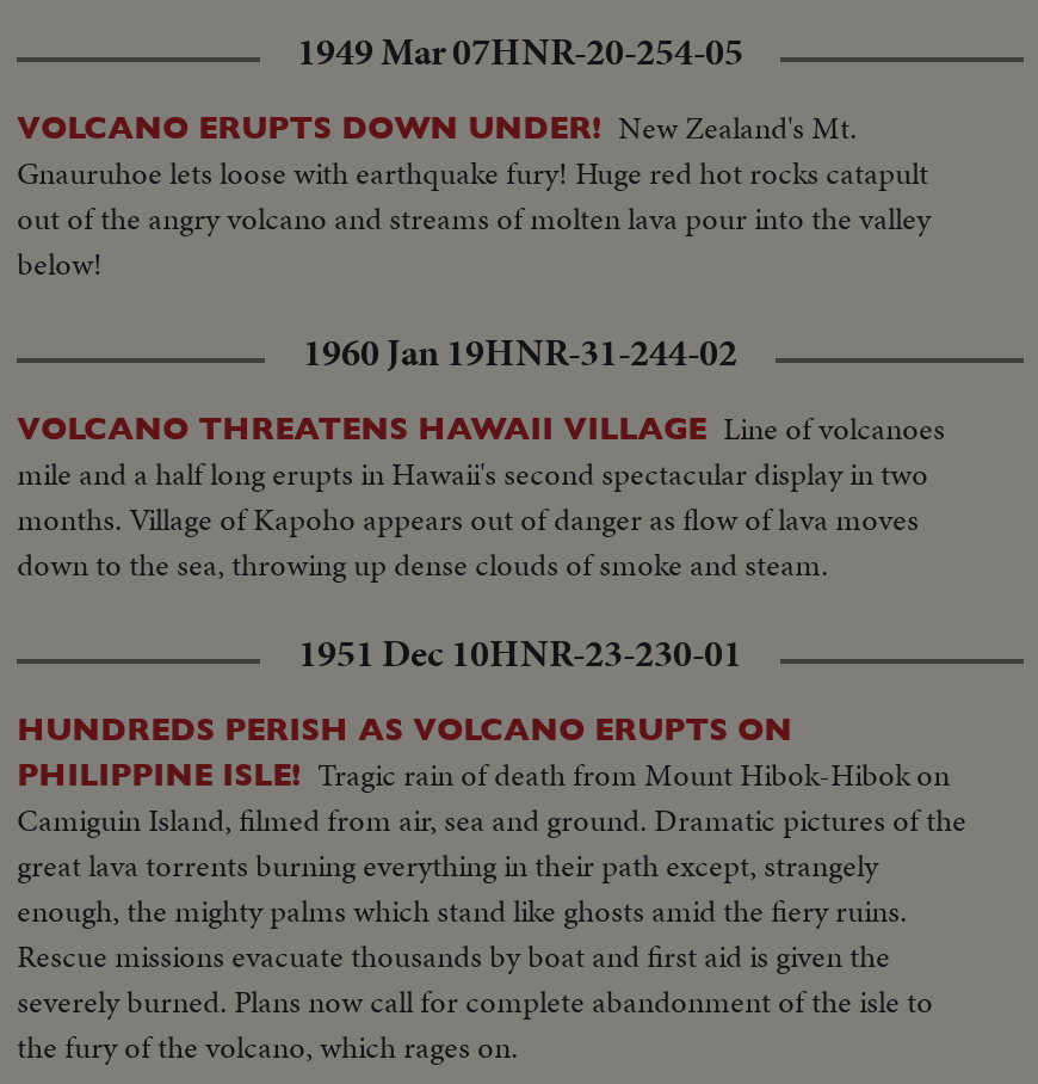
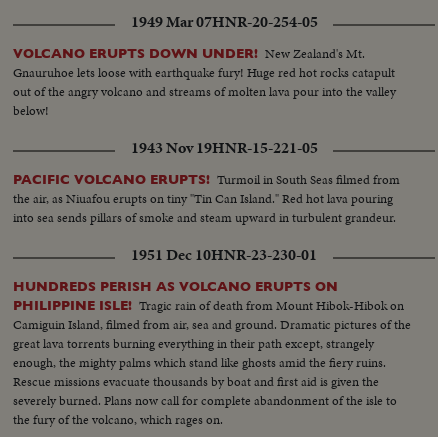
[303,326,737,379] 1960 Jan 19HNR-31-244-02 -> [130,137,317,159] 1943 Nov 19HNR-15-221-05
[17,405,945,587] VOLCANO THREATENS HAWAII VILLAGE Line of volcanoes | mile and a half long erupts in Hawaii's second spectacular display in two | months. Village of Kapoho appears out of danger as flow of lava moves | down to the sea, throwing up dense clouds of smoke and steam. -> [13,170,400,227] PACIFIC VOLCANO ERUPTS! Turmoil in South Seas filmed from | the air, as Niuafou erupts on tiny "Tin Can Island." Red hot lava pouring | into sea sends pillars of smoke and steam upward in turbulent grandeur.

